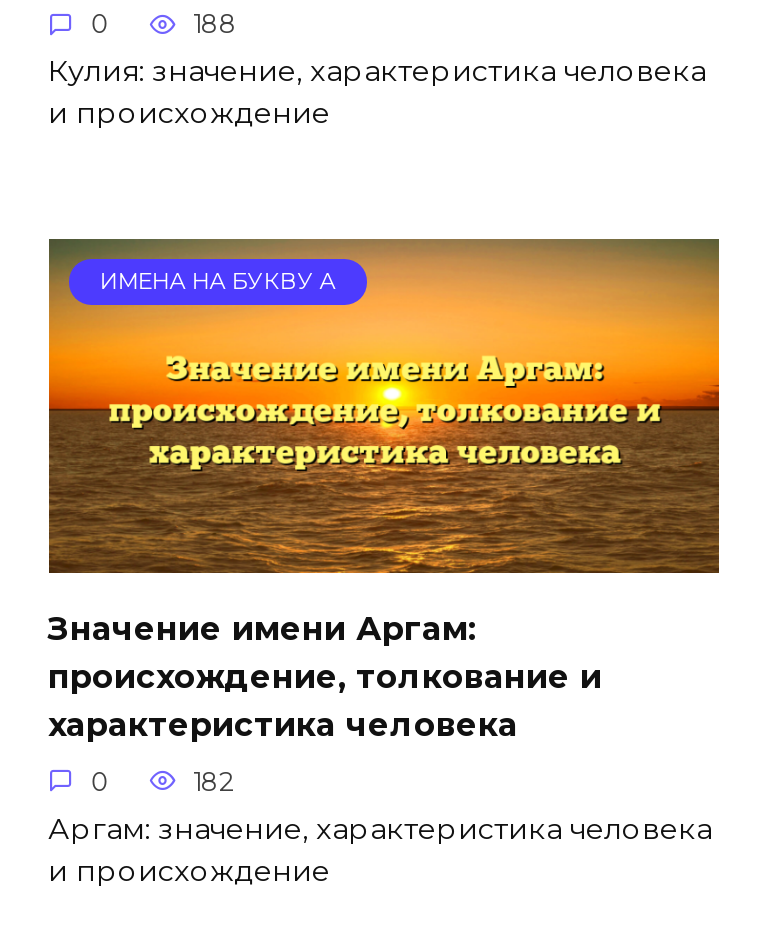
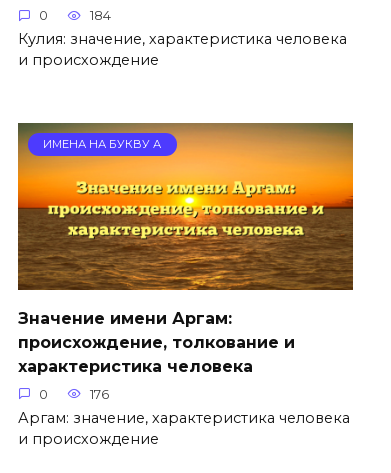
[193,10,237,40] 188 -> [90,8,111,23] 184
[193,766,233,796] 182 -> [90,387,109,402] 176

